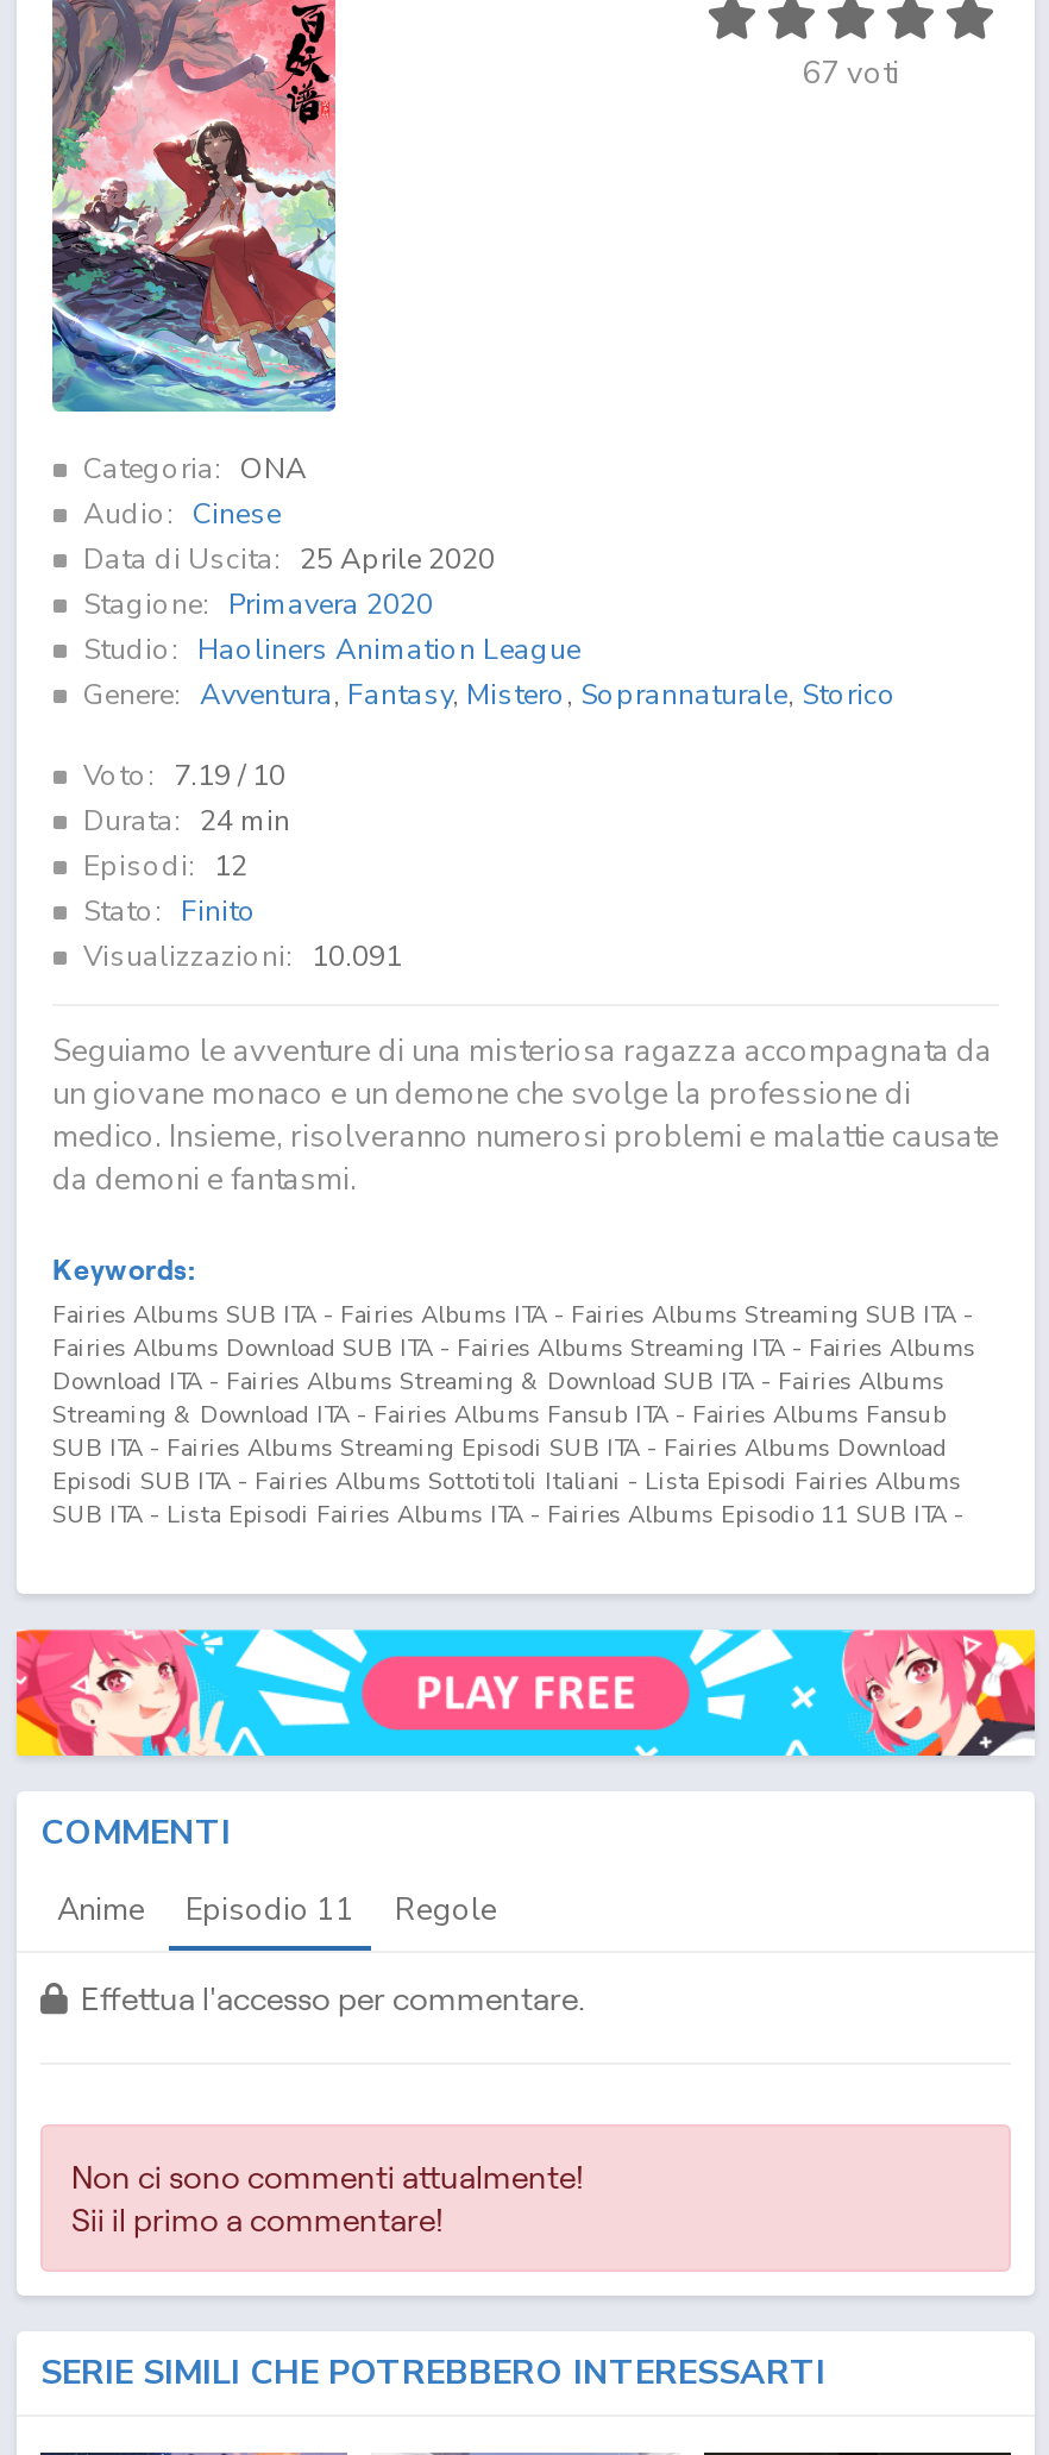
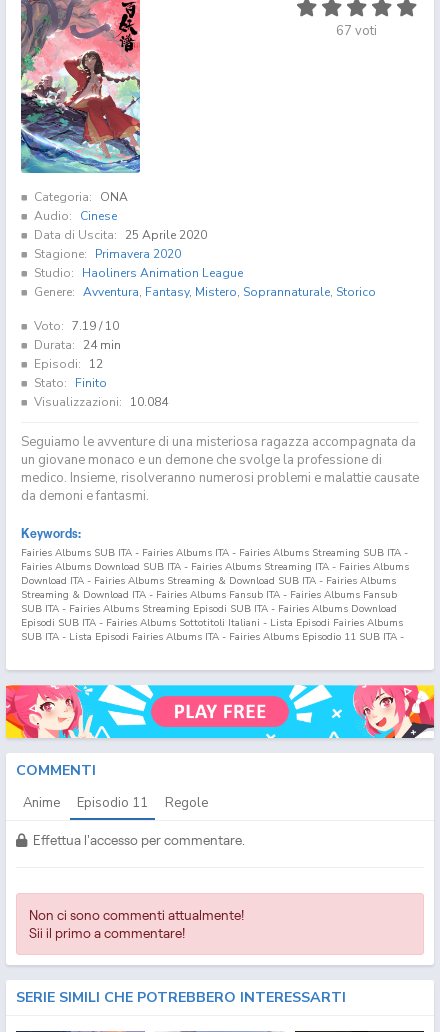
[83,938,402,976] Visualizzazioni: 10.091 -> [34,394,168,410] Visualizzazioni: 10.084

